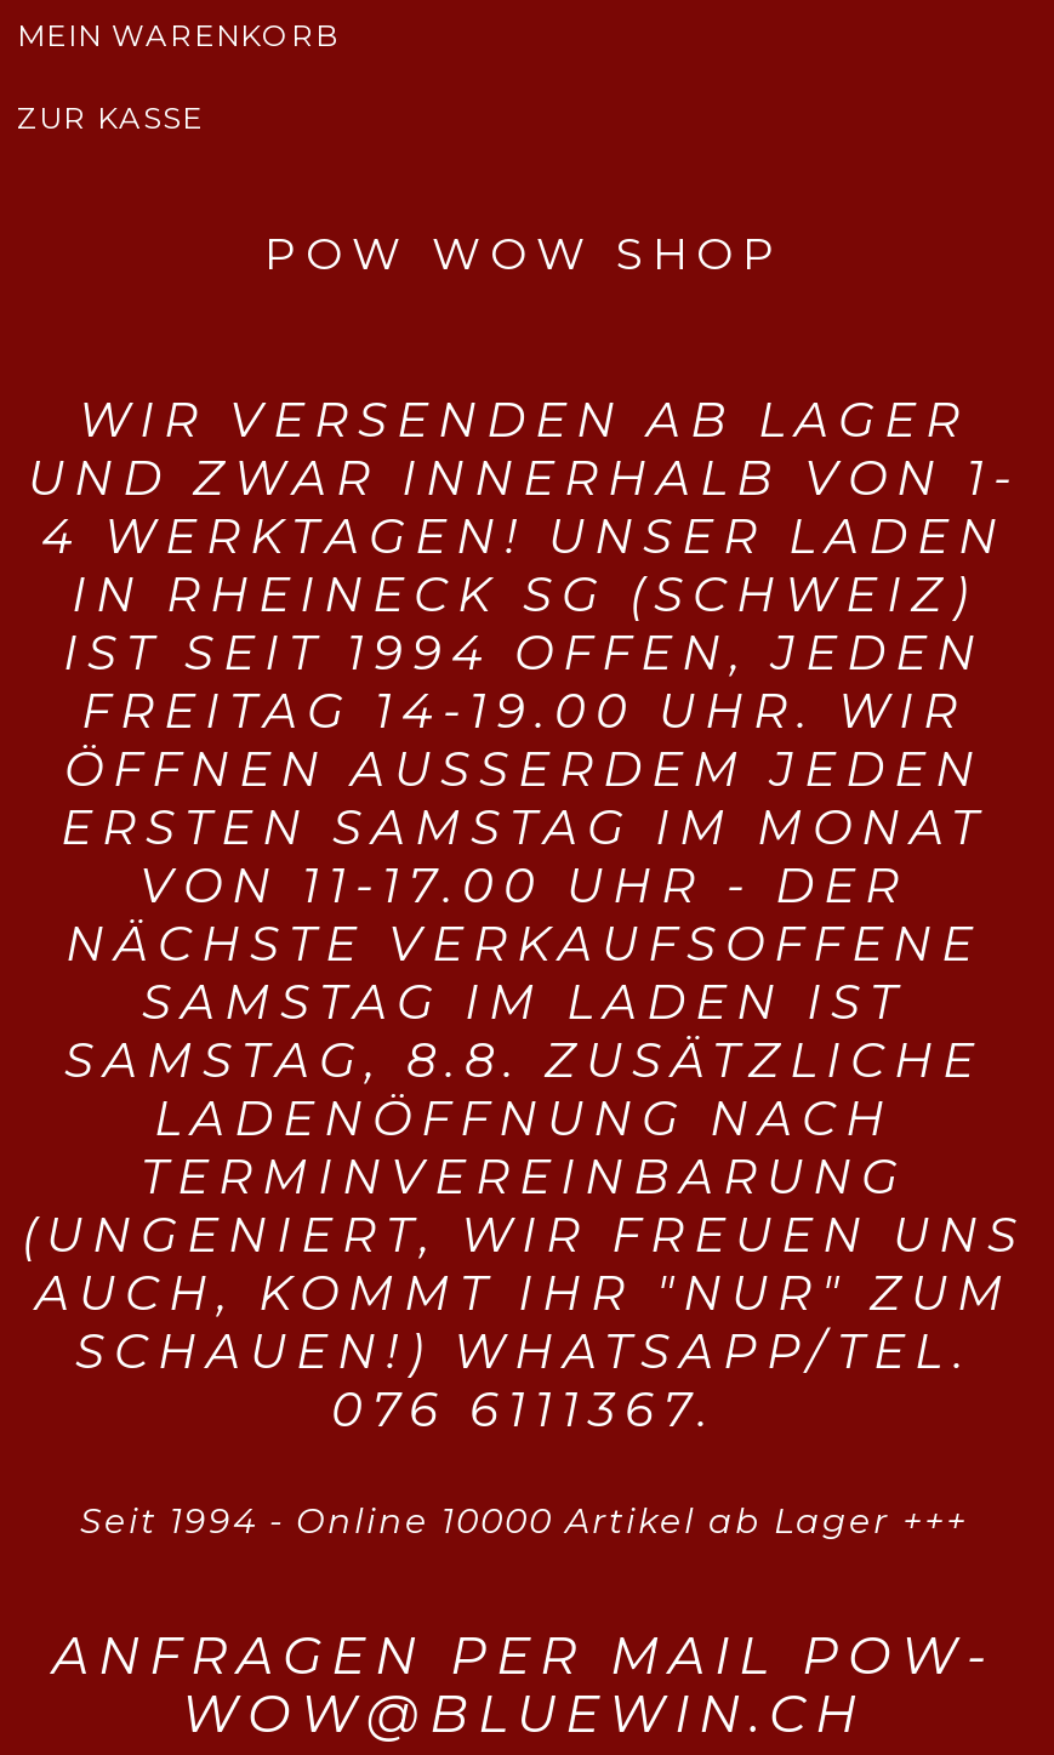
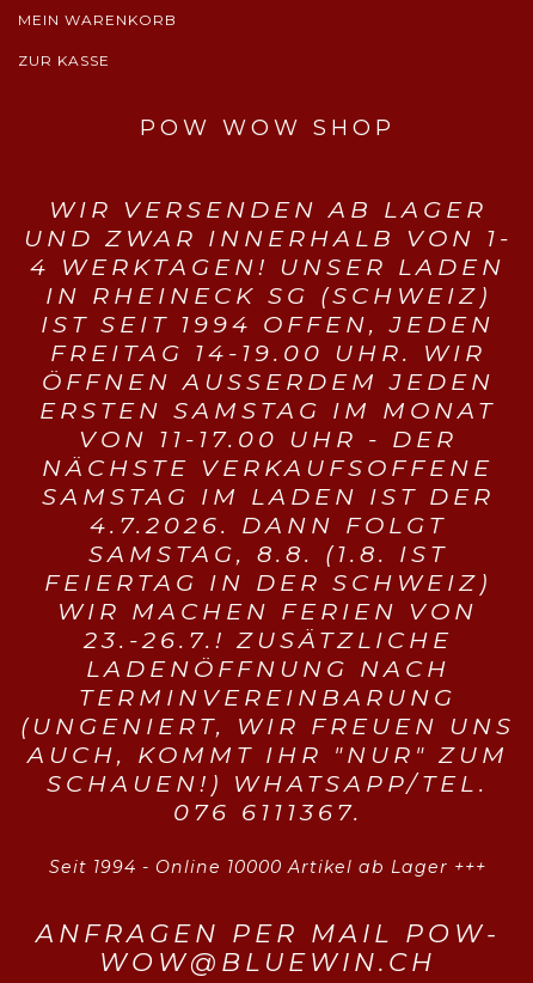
[64,972,984,1089] SAMSTAG IM LADEN IST | SAMSTAG, 8.8. ZUSÄTZLICHE -> [41,482,494,654] SAMSTAG IM LADEN IST DER | 4.7.2026. DANN FOLGT | SAMSTAG, 8.8. (1.8. IST | FEIERTAG IN DER SCHWEIZ) | WIR MACHEN FERIEN VON | 23.-26.7.! ZUSÄTZLICHE

